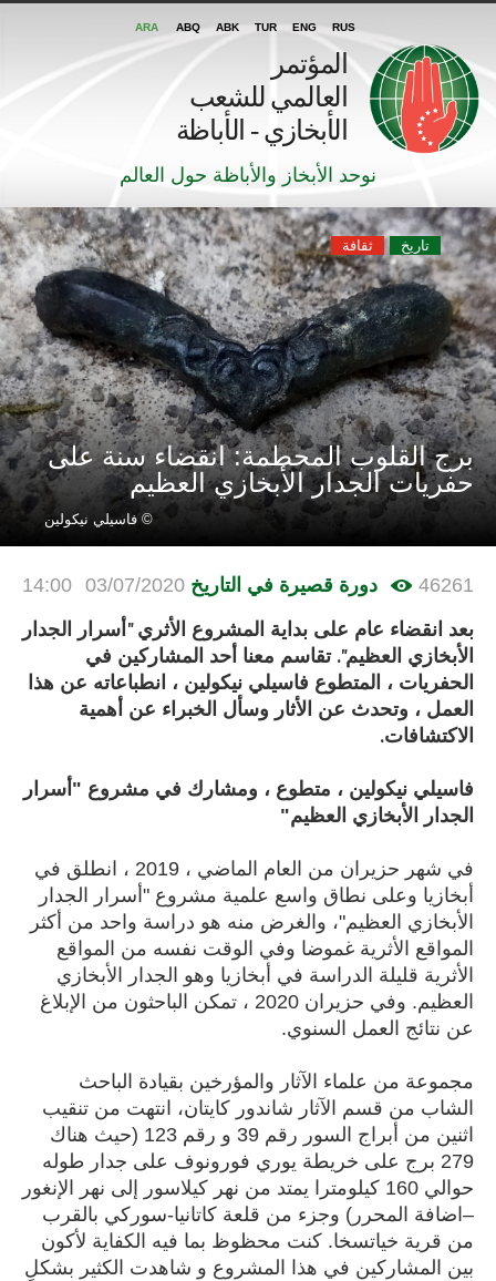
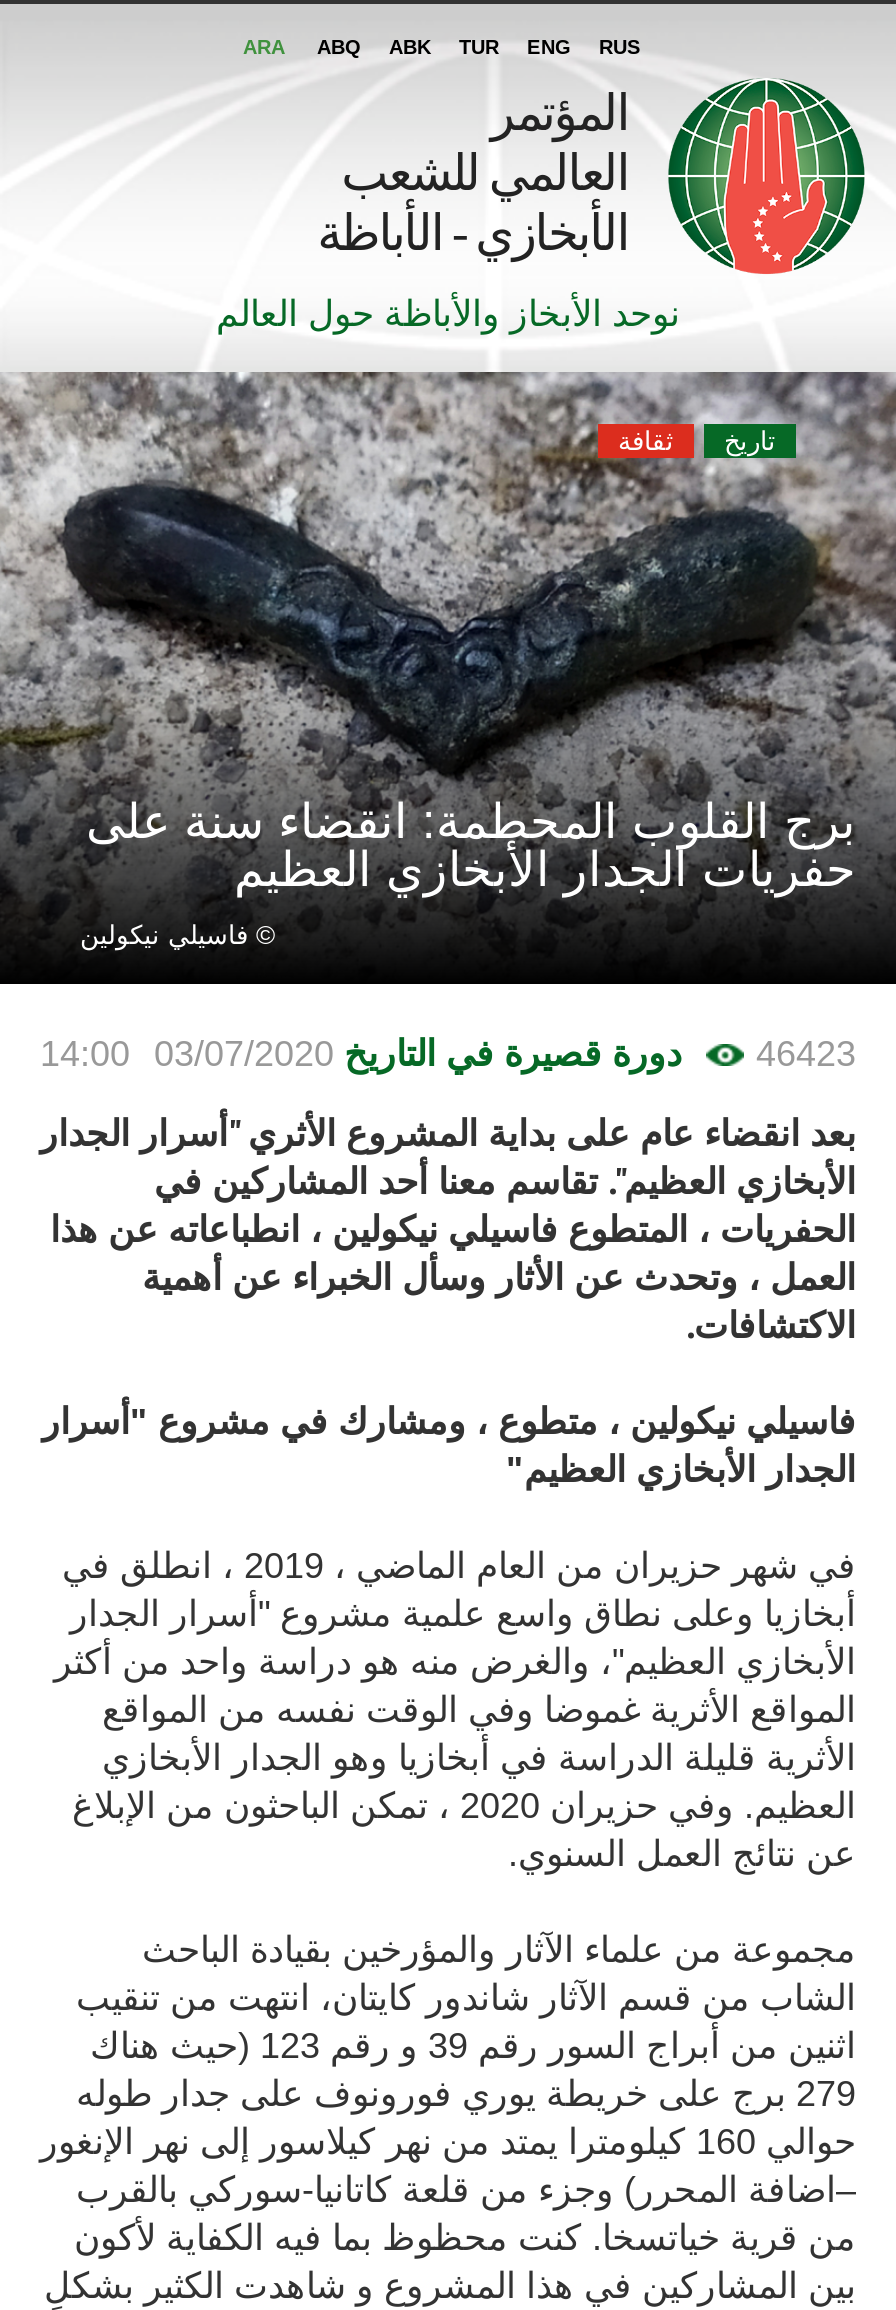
[22,574,474,596] 46261 دورة قصيرة في التاريخ 03/07/2020 14:00 -> [40,1034,856,1074] 46423 دورة قصيرة في التاريخ 03/07/2020 14:00

